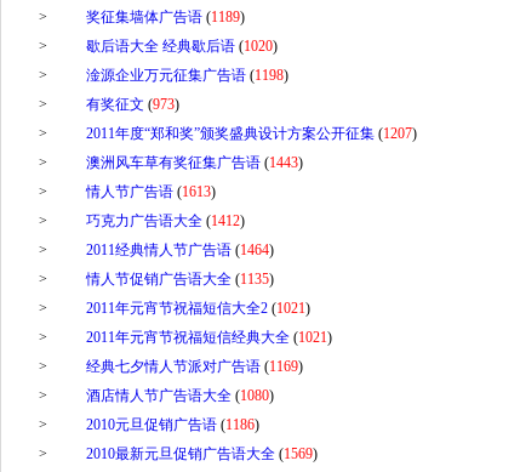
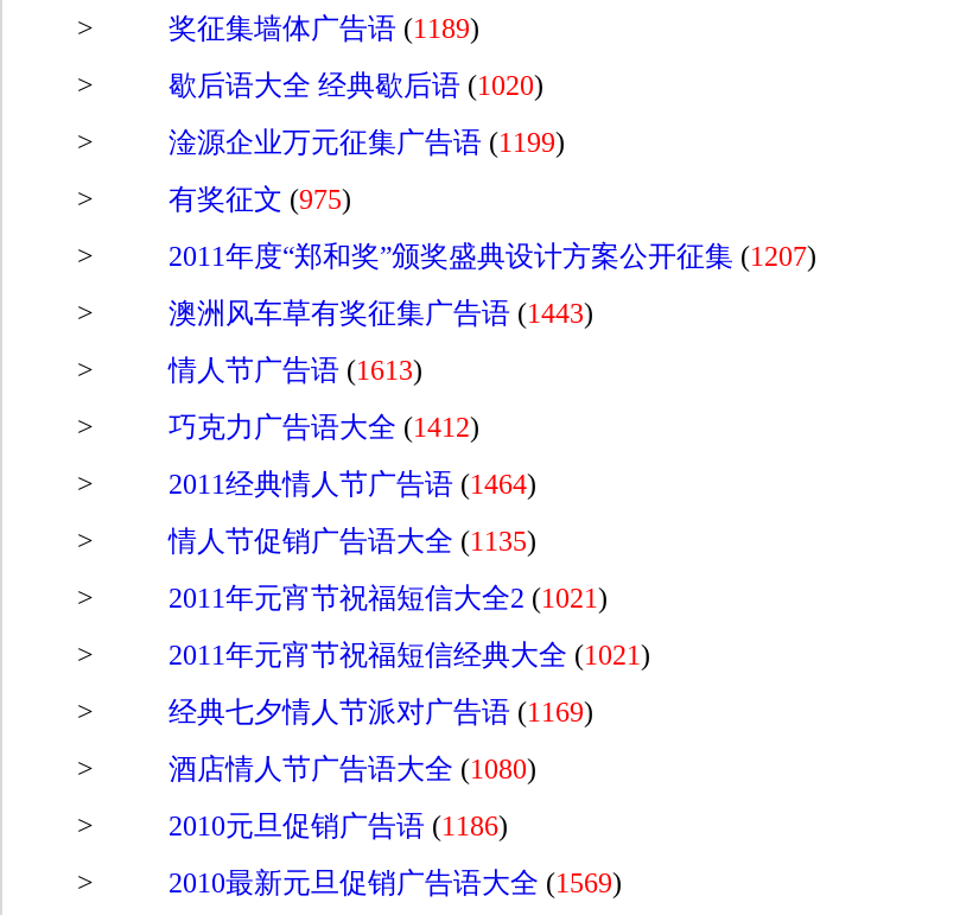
[86,67,288,84] 淦源企业万元征集广告语(1198) -> [169,126,565,159] 淦源企业万元征集广告语(1199)
[86,96,179,113] 有奖征文(973) -> [169,183,351,216] 有奖征文(975)

